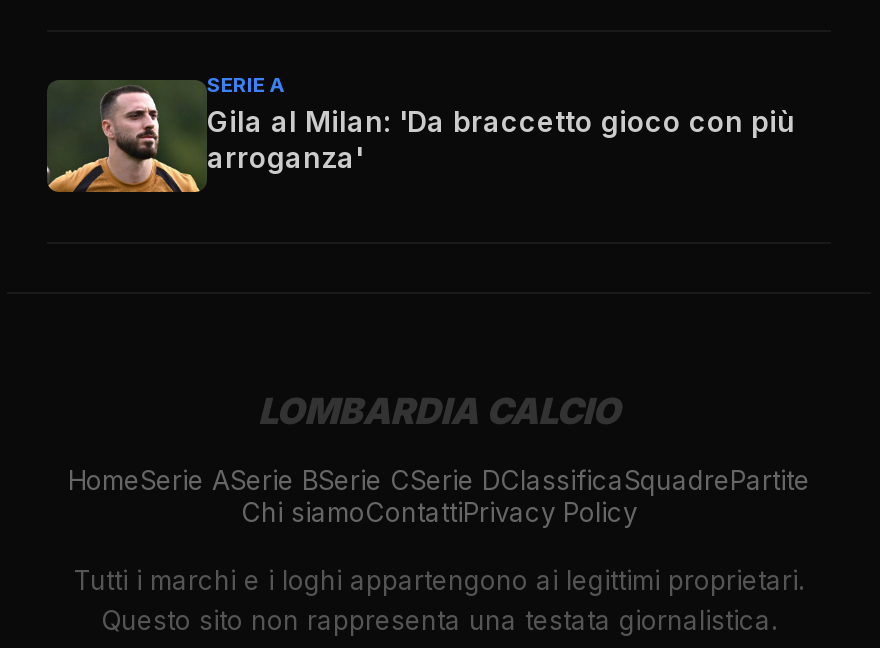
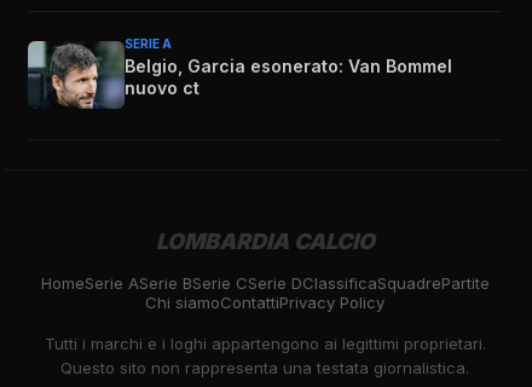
[45,78,795,194] [image] | Gila al Milan: 'Da braccetto gioco con più | arroganza' -> [27,40,452,110] [image] | Belgio, Garcia esonerato: Van Bommel | nuovo ct

